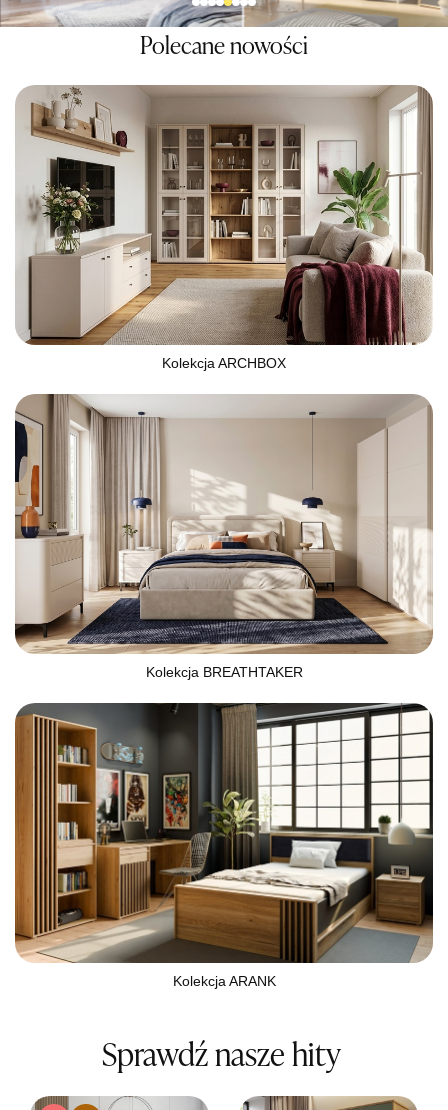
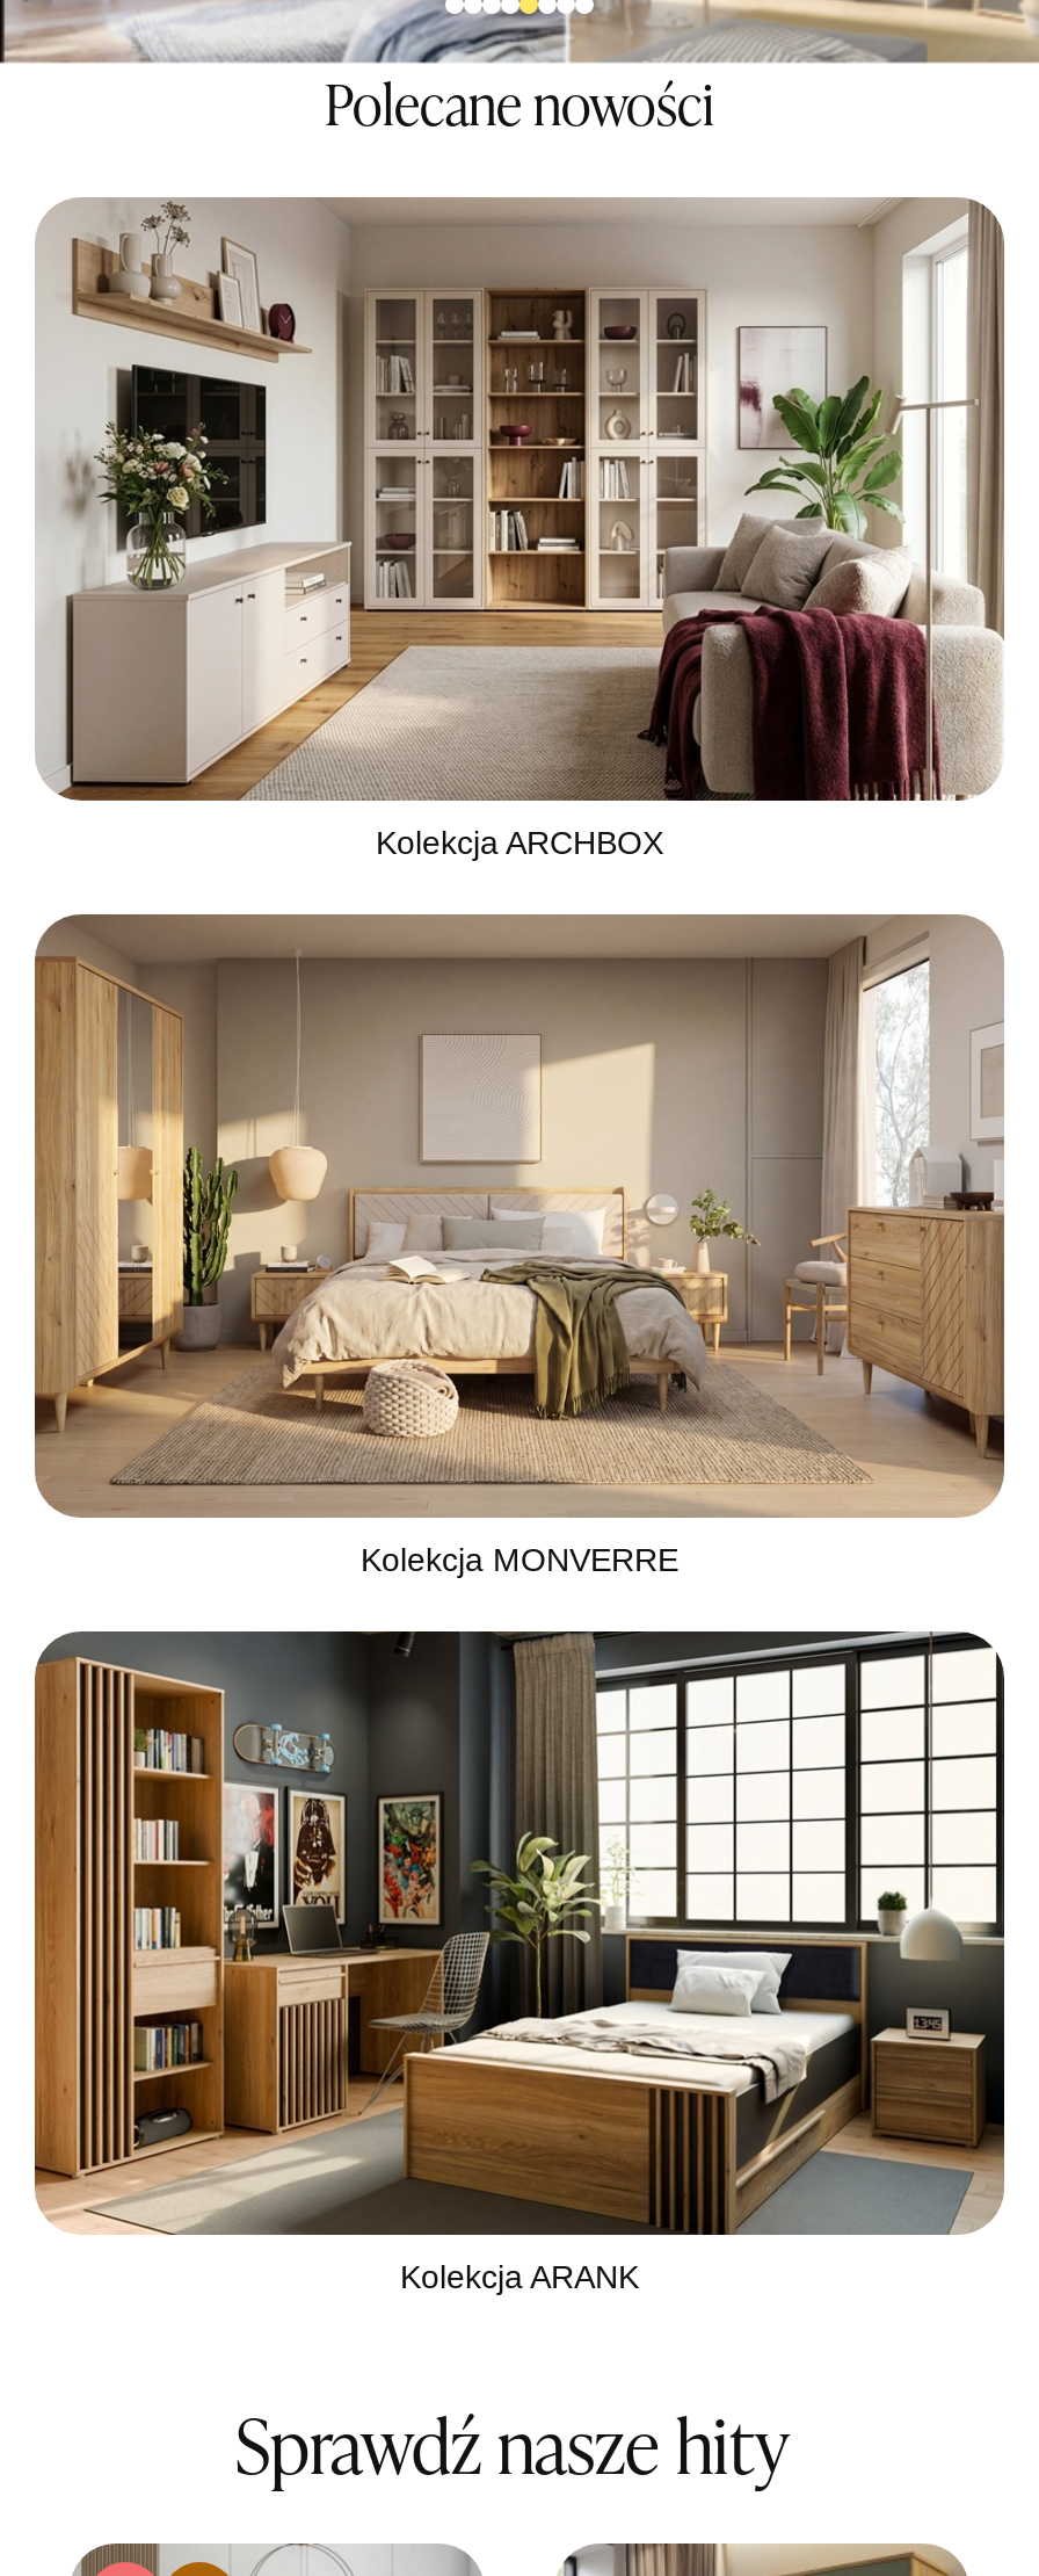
[14,394,433,680] [image] | Kolekcja BREATHTAKER -> [32,914,1007,1578] [image] | Kolekcja MONVERRE

